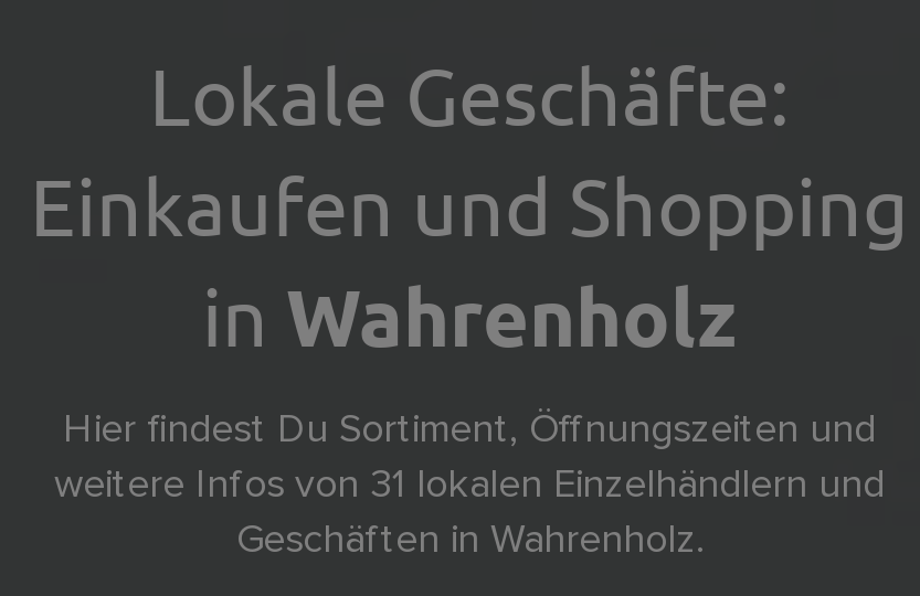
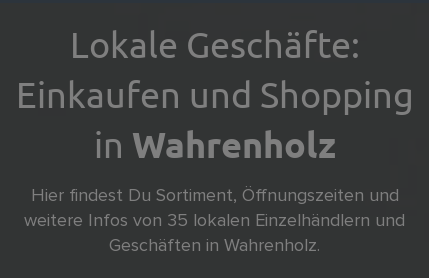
[54,466,885,505] weitere Infos von 31 lokalen Einzelhändlern und -> [24,212,405,230] weitere Infos von 35 lokalen Einzelhändlern und

